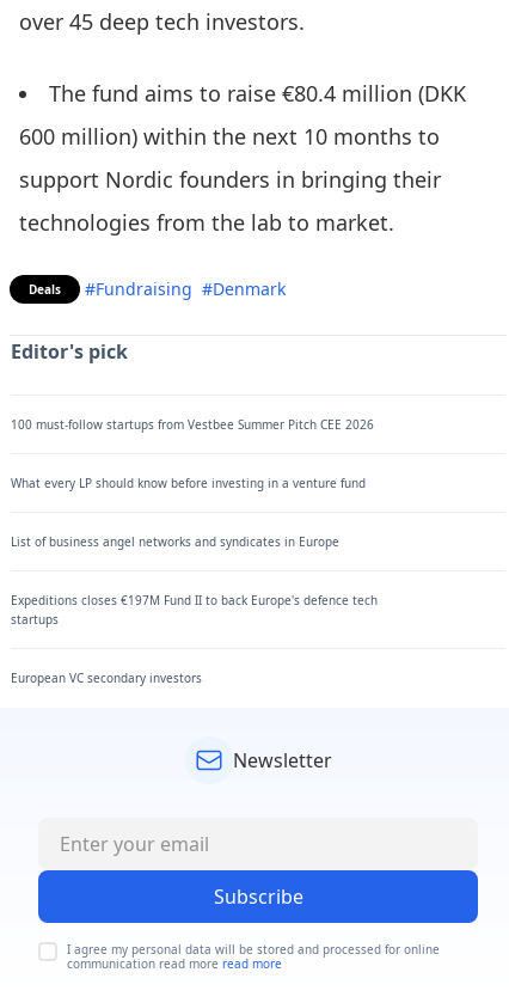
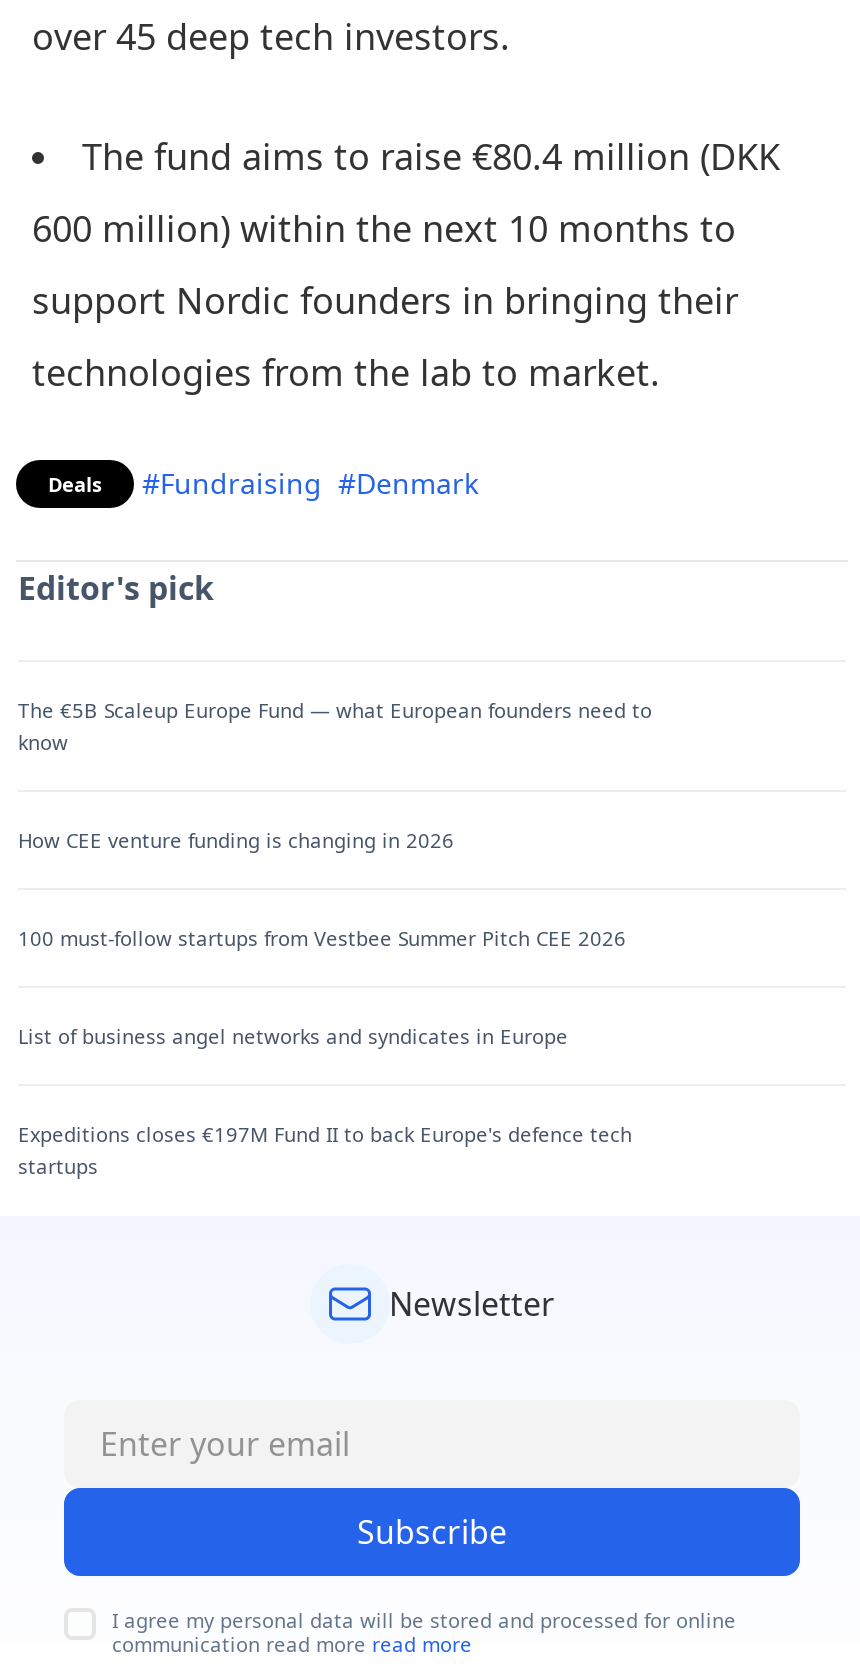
none -> [18,697,652,855] The €5B Scaleup Europe Fund — what European founders need to | know | How CEE venture funding is changing in 2026
moved [11,416,374,433] -> [18,925,626,953]: 100 must-follow startups from Vestbee Summer Pitch CEE 2026
[11,475,366,492] What every LP should know before investing in a venture fund -> none
moved [11,534,378,628] -> [18,1023,632,1181]: List of business angel networks and syndicates in Europe | Expeditions closes €197M Fund II to back Europe's defence tech | startups
[11,670,202,687] European VC secondary investors -> none

